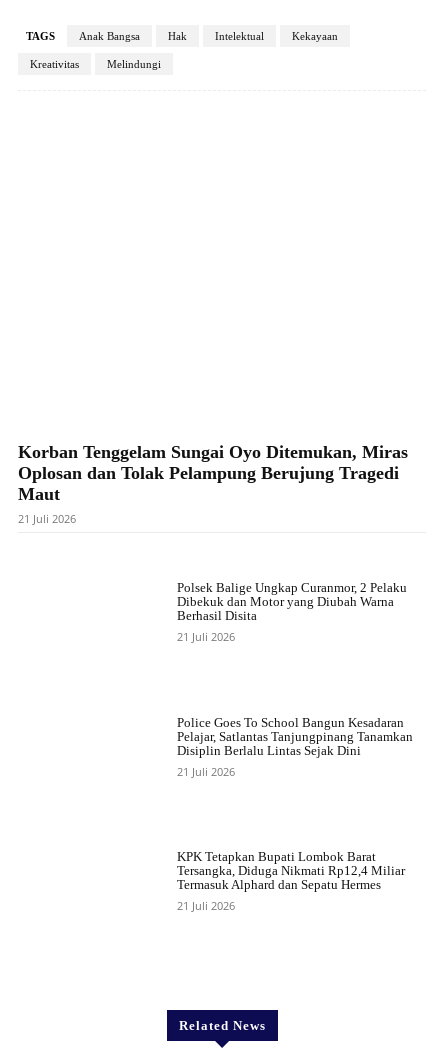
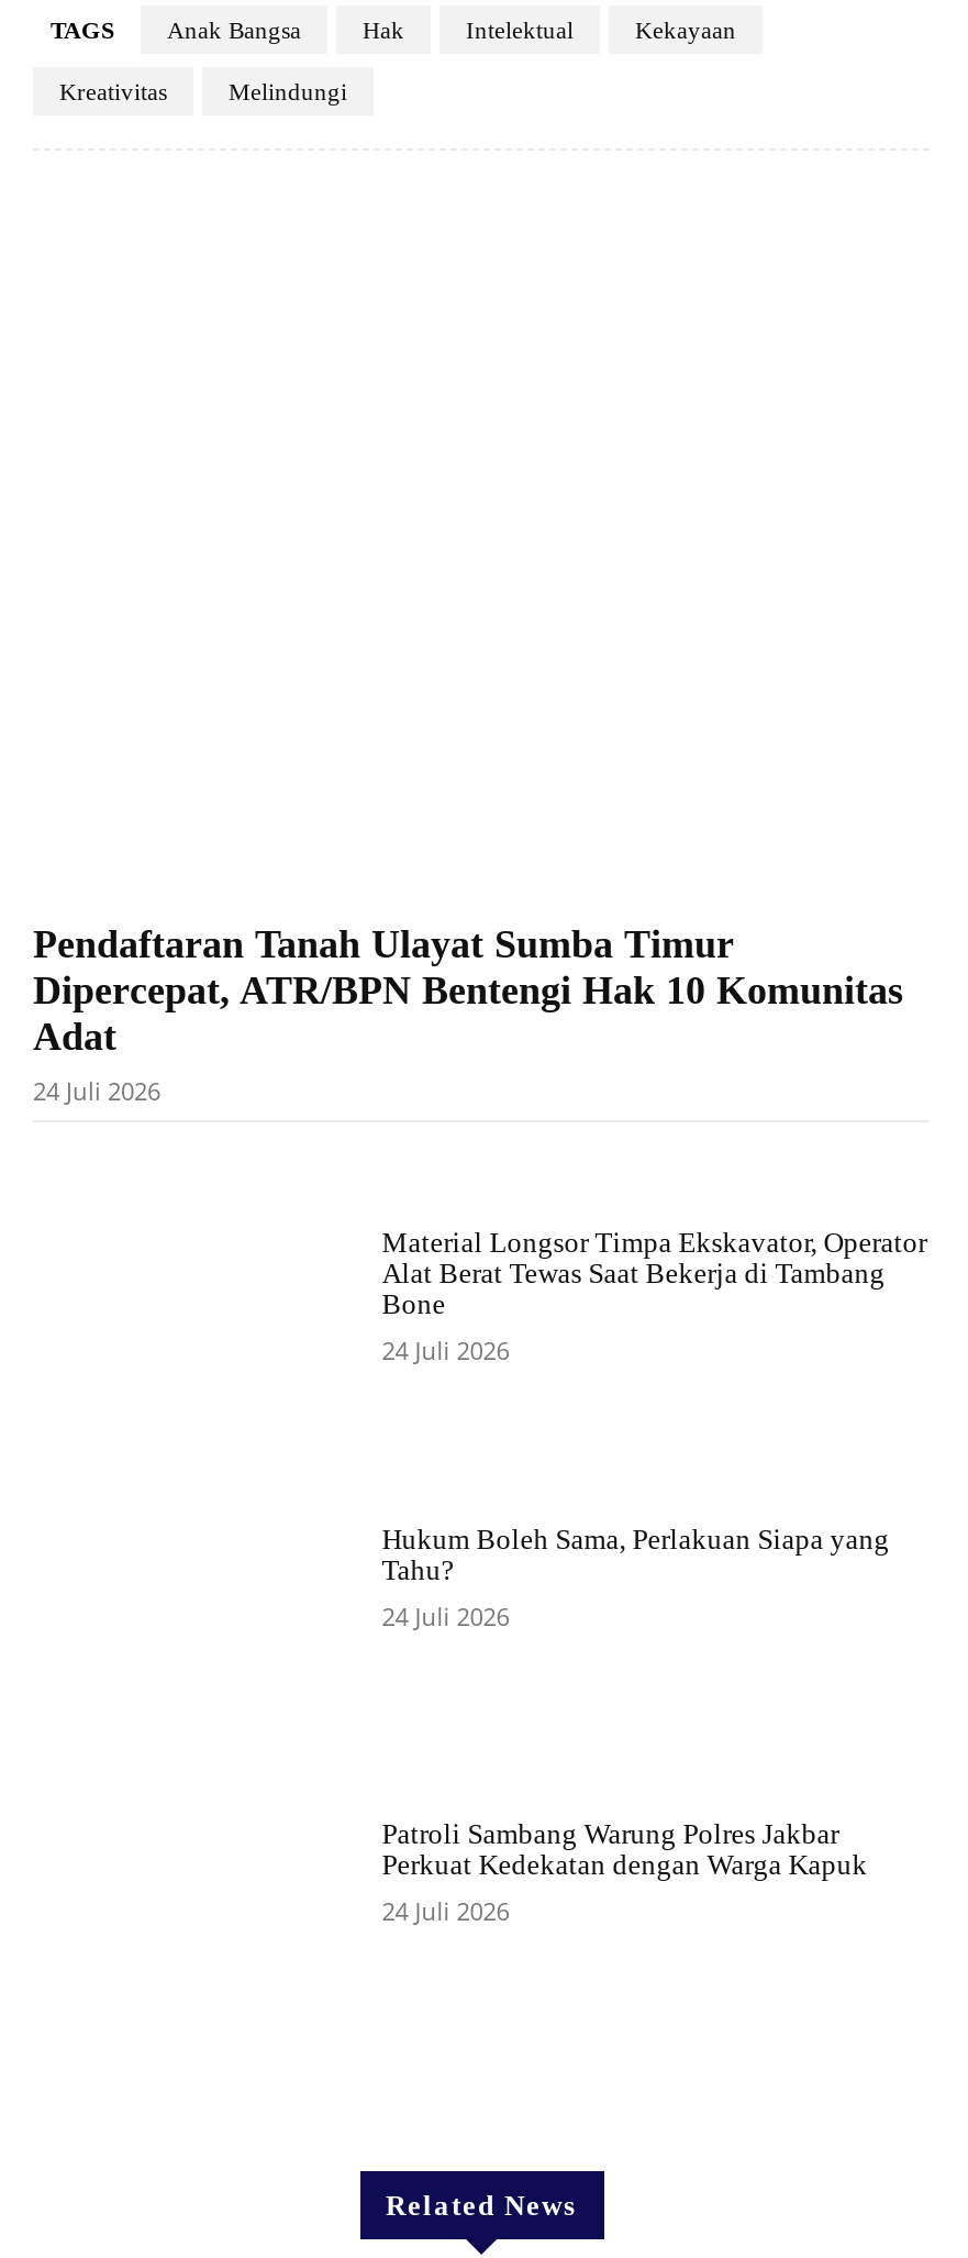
[18,442,408,526] Korban Tenggelam Sungai Oyo Ditemukan, Miras | Oplosan dan Tolak Pelampung Berujung Tragedi | Maut | 21 Juli 2026 -> [33,923,903,1108] Pendaftaran Tanah Ulayat Sumba Timur | Dipercepat, ATR/BPN Bentengi Hak 10 Komunitas | Adat | 24 Juli 2026
[177,580,407,644] Polsek Balige Ungkap Curanmor, 2 Pelaku | Dibekuk dan Motor yang Diubah Warna | Berhasil Disita | 21 Juli 2026 -> [382,1226,927,1367] Material Longsor Timpa Ekskavator, Operator | Alat Berat Tewas Saat Bekerja di Tambang | Bone | 24 Juli 2026
[177,714,413,778] Police Goes To School Bangun Kesadaran | Pelajar, Satlantas Tanjungpinang Tanamkan | Disiplin Berlalu Lintas Sejak Dini | 21 Juli 2026 -> [382,1521,890,1631] Hukum Boleh Sama, Perlakuan Siapa yang | Tahu? | 24 Juli 2026
[177,849,405,913] KPK Tetapkan Bupati Lombok Barat | Tersangka, Diduga Nikmati Rp12,4 Miliar | Termasuk Alphard dan Sepatu Hermes | 21 Juli 2026 -> [382,1817,868,1927] Patroli Sambang Warung Polres Jakbar | Perkuat Kedekatan dengan Warga Kapuk | 24 Juli 2026

